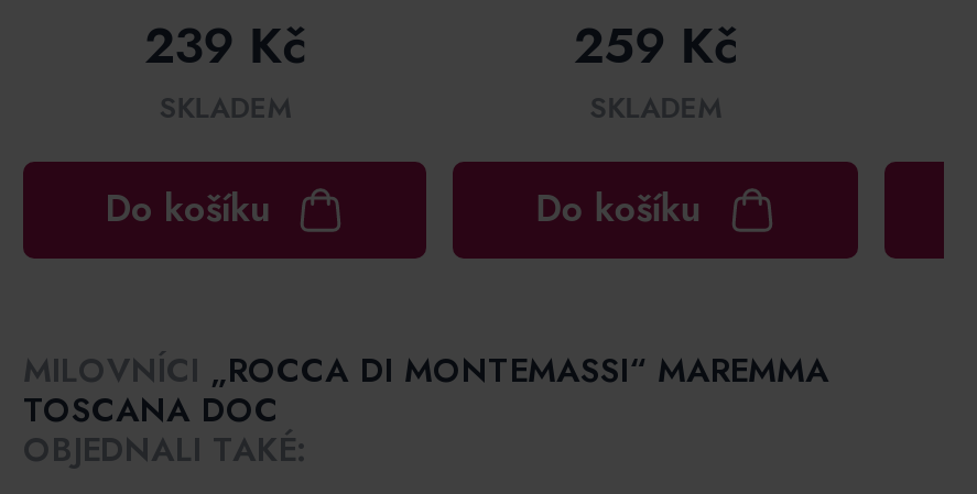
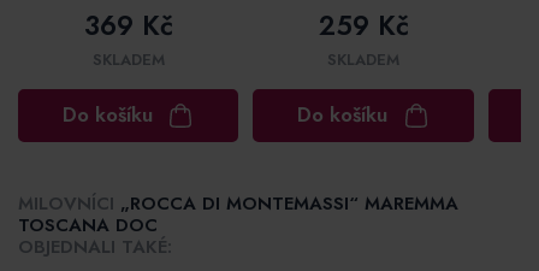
[144,9,307,80] 239 Kč -> [84,6,173,44] 369 Kč

